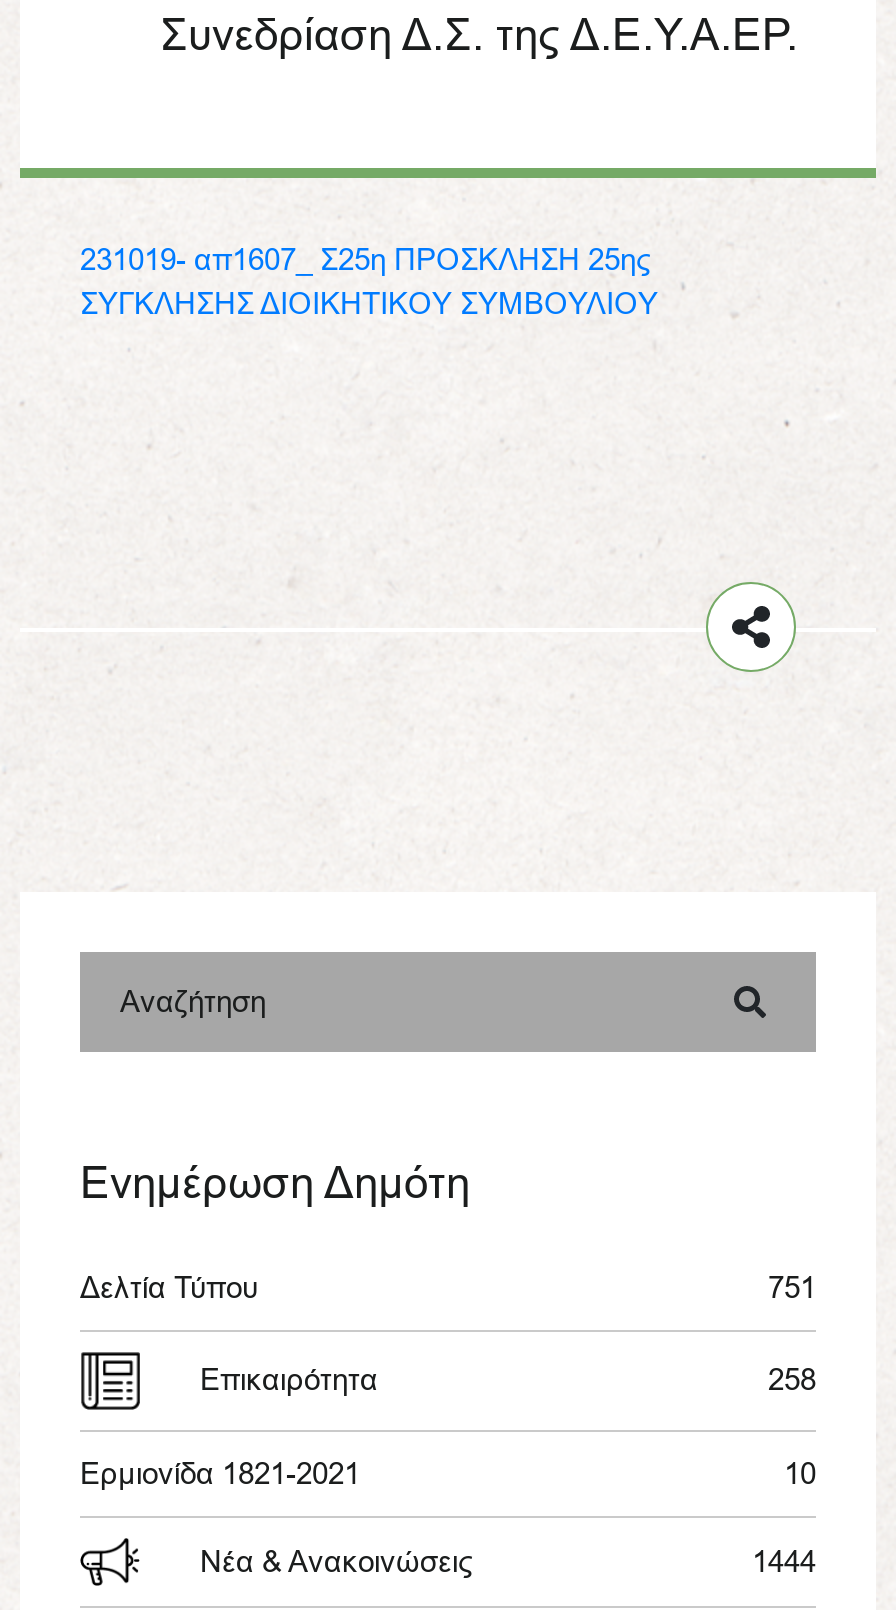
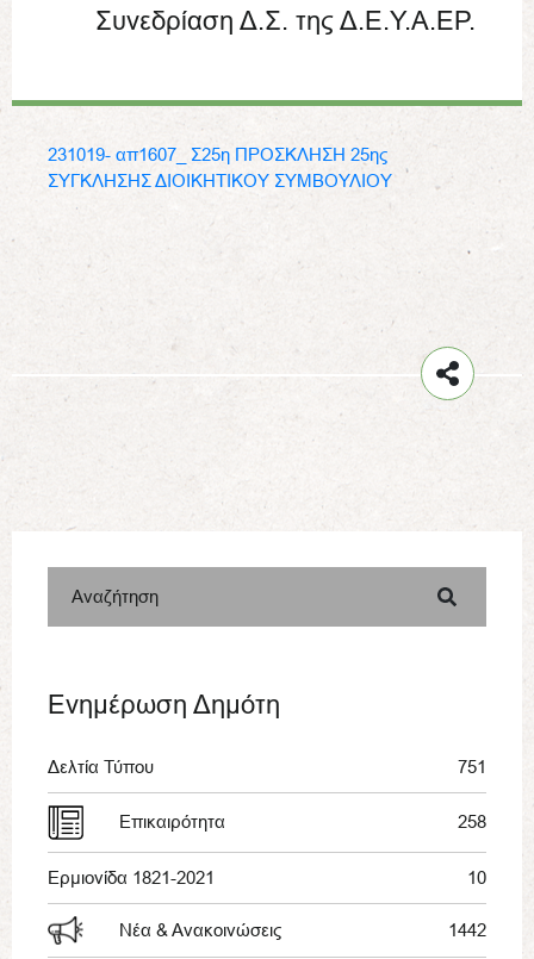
[752,1544,816,1578] 1444 -> [448,920,486,940] 1442

